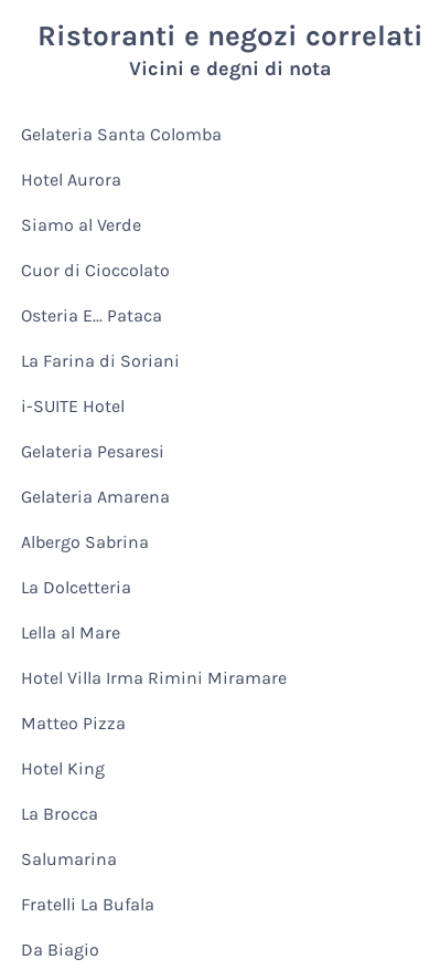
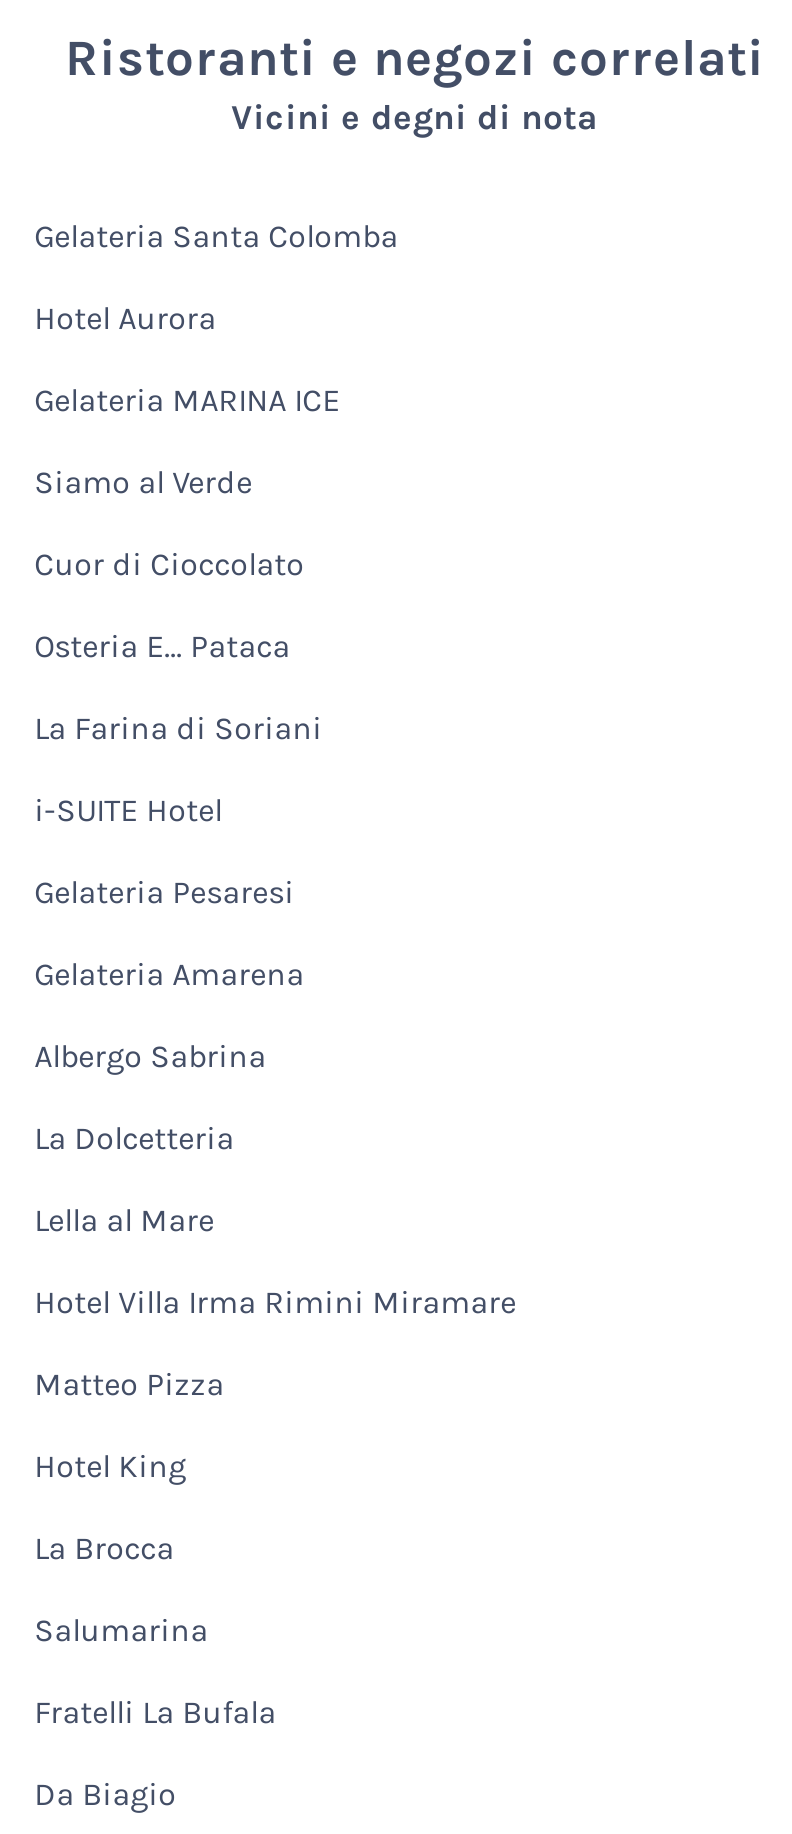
none -> [34,380,340,418] Gelateria MARINA ICE

